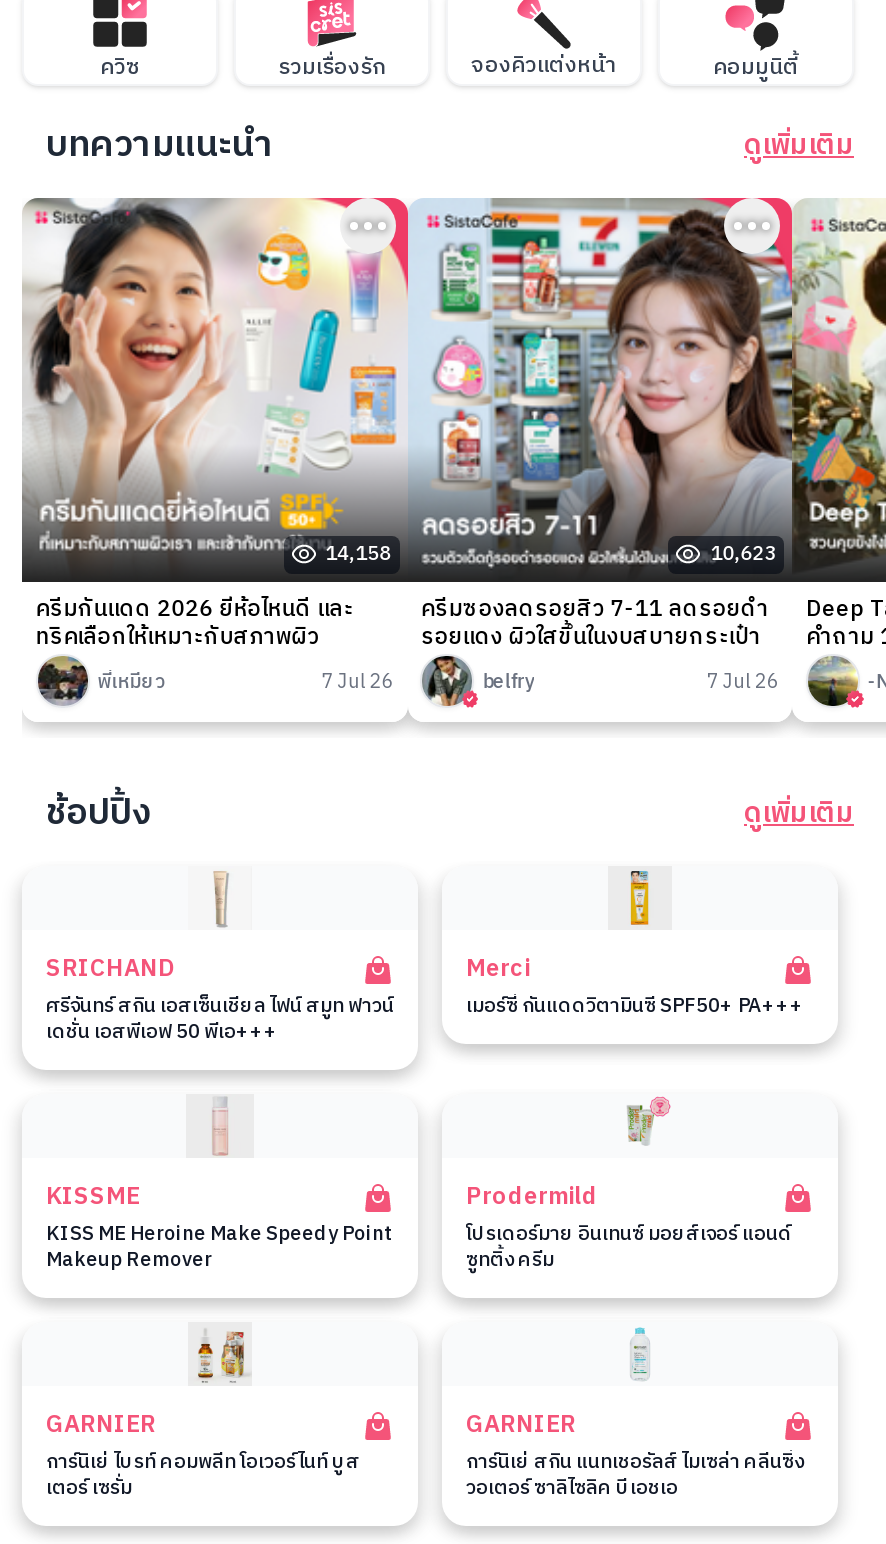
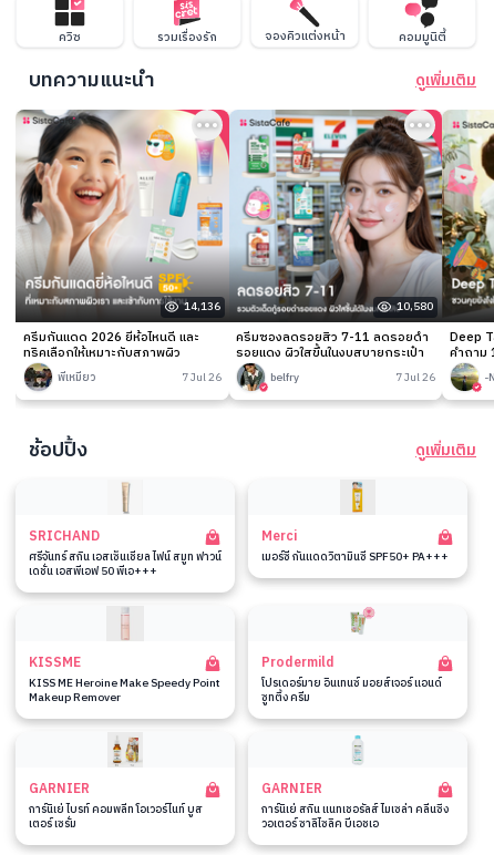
[325,539,391,571] 14,158 -> [183,298,220,316] 14,136
[710,539,776,571] 10,623 -> [397,298,433,316] 10,580

